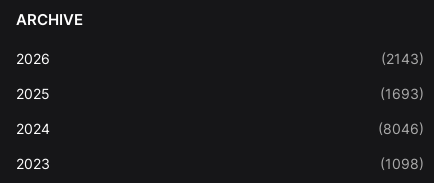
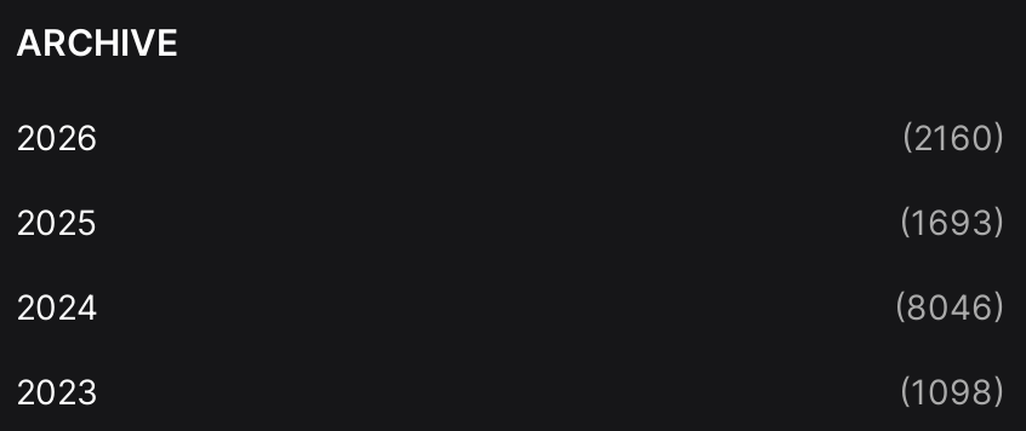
[381,50,424,67] (2143) -> [901,117,1005,158] (2160)

